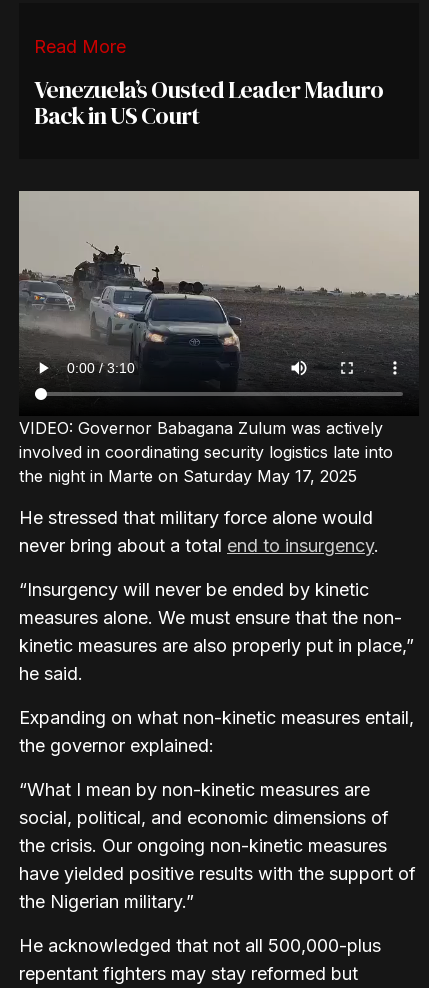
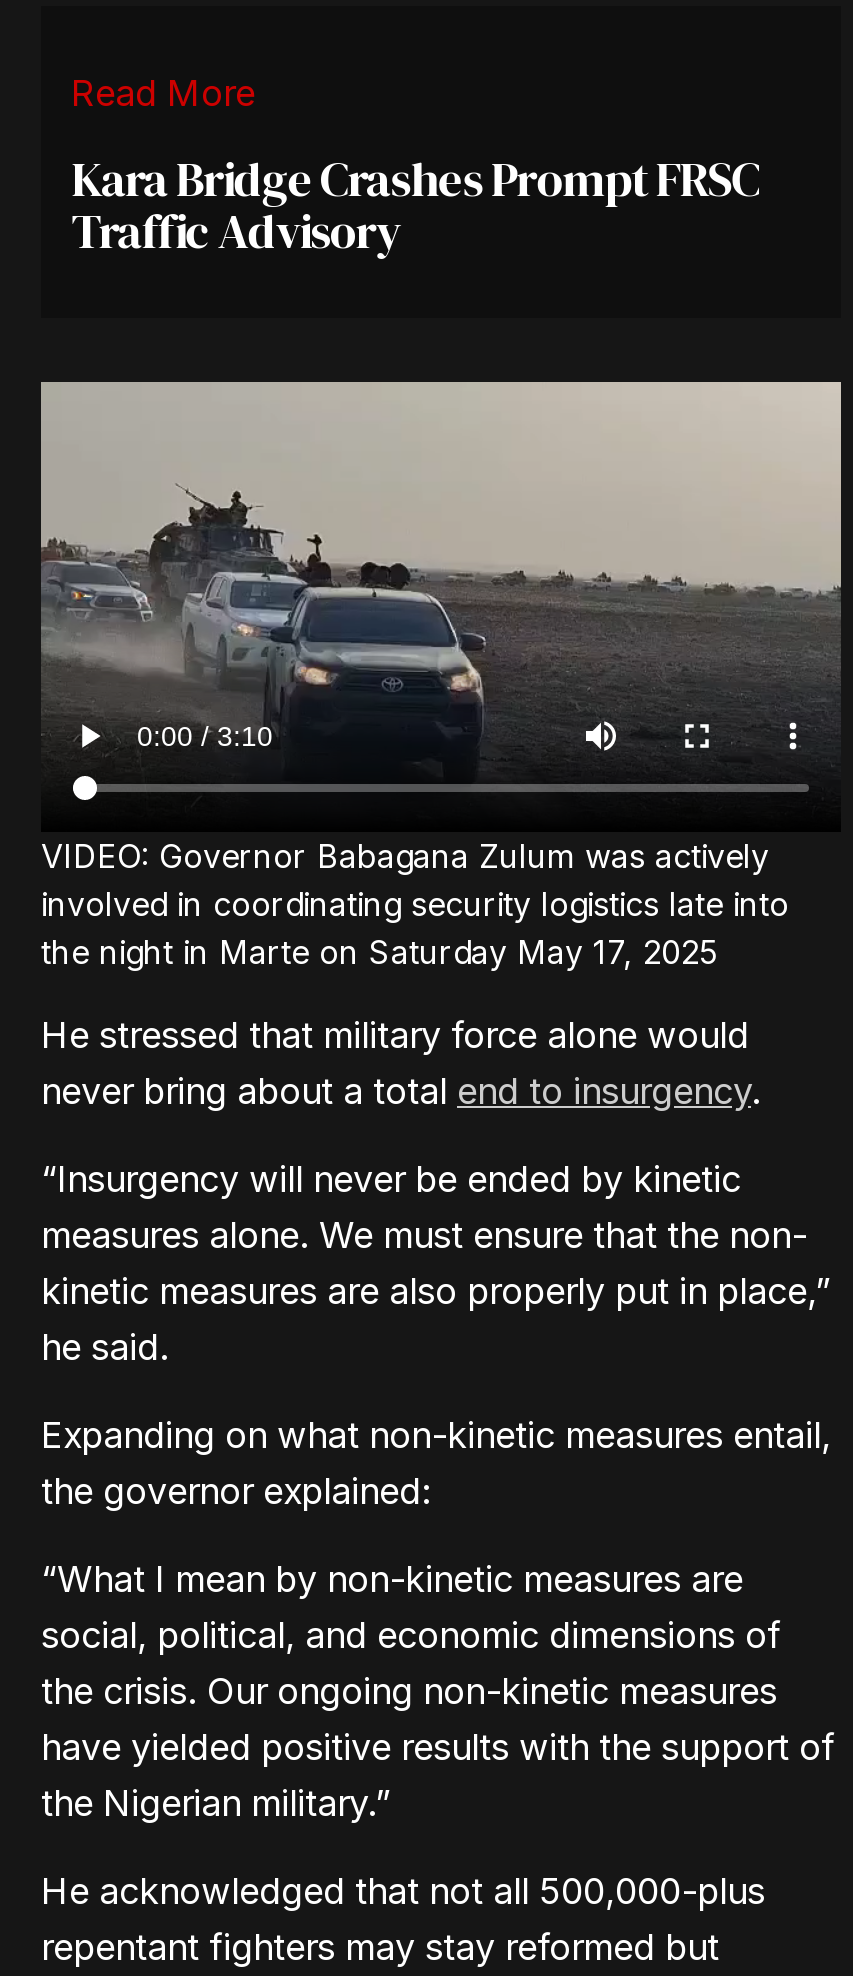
[34,73,383,132] Venezuela’s Ousted Leader Maduro | Back in US Court -> [71,146,759,264] Kara Bridge Crashes Prompt FRSC | Traffic Advisory

